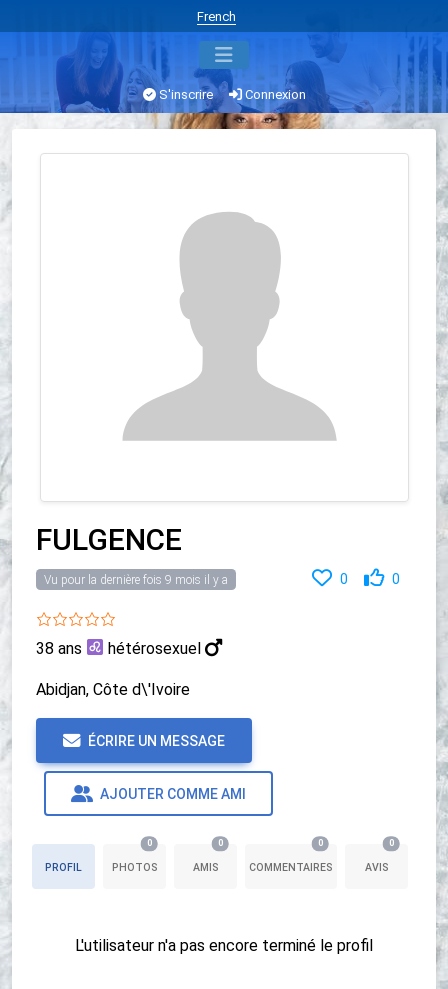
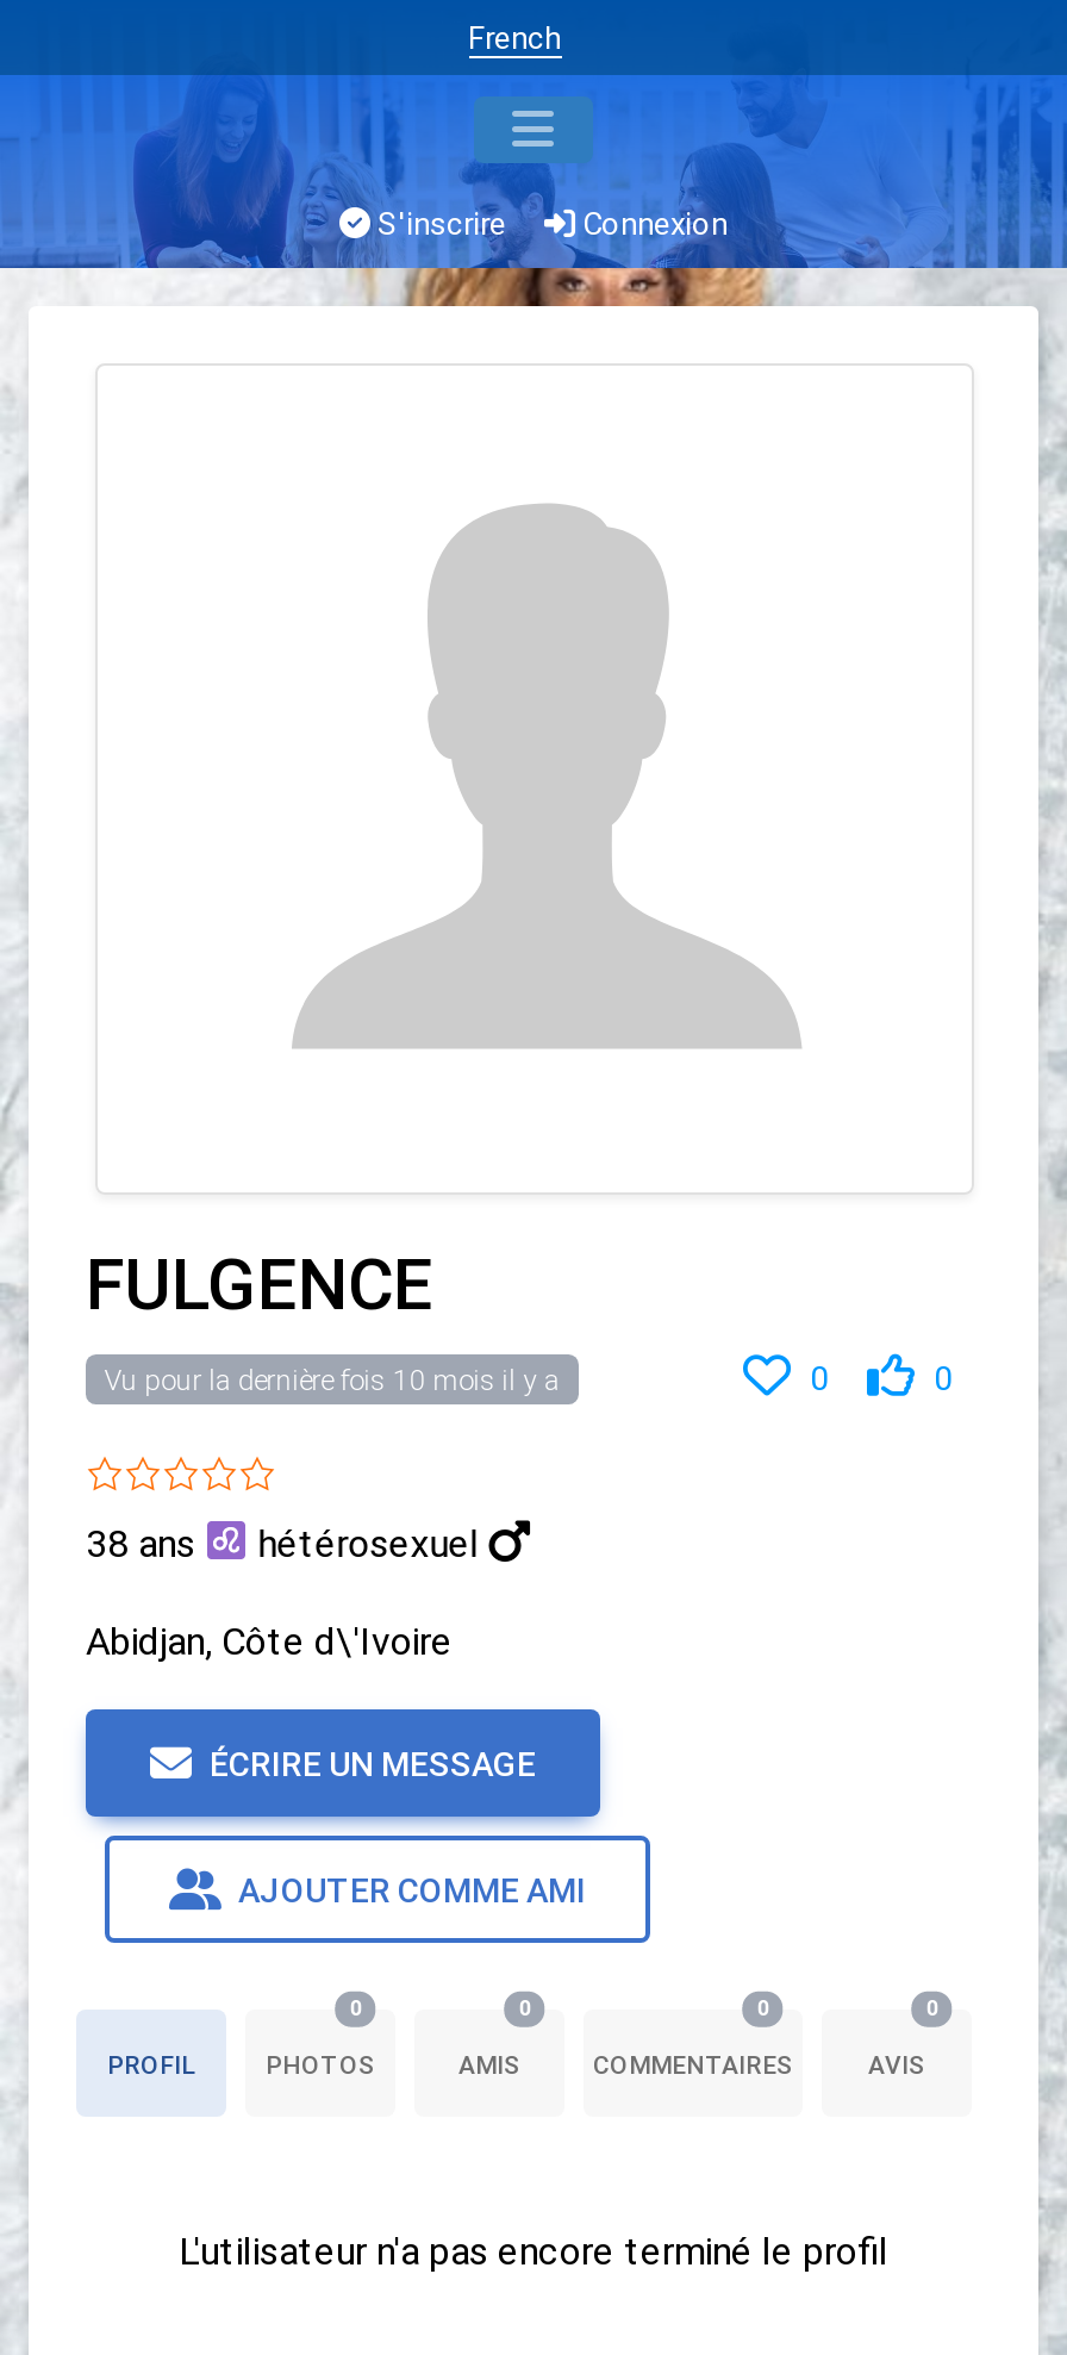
[44,573,228,587] Vu pour la dernière fois 9 mois il y a -> [104,1363,559,1396] Vu pour la dernière fois 10 mois il y a

